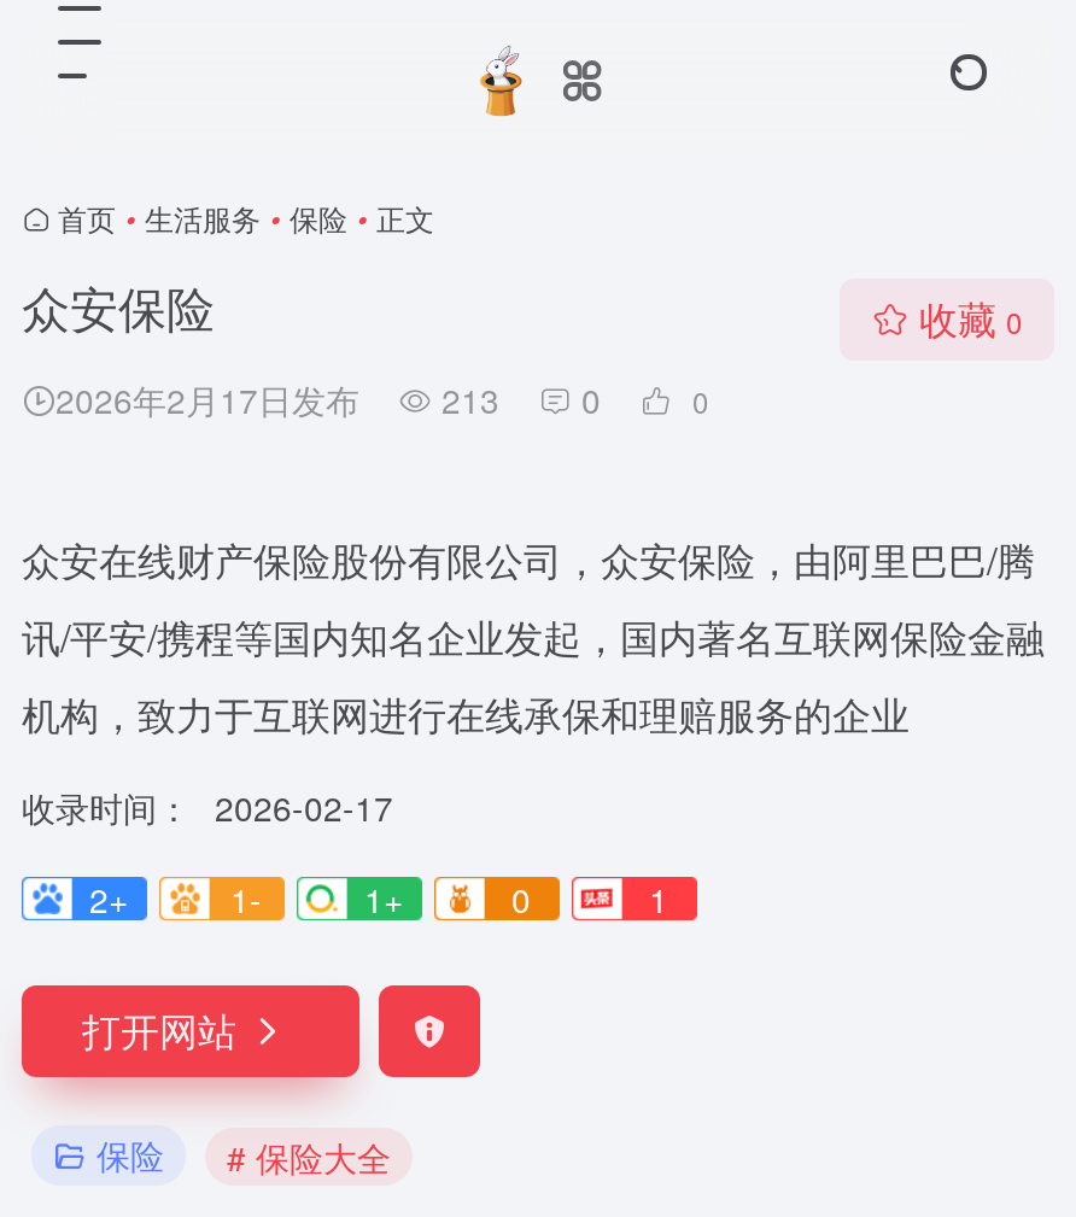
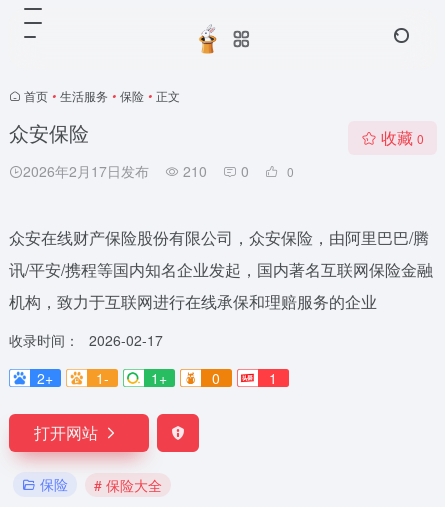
[55,375,601,423] 2026年2月17日发布 213 0 -> [23,161,249,181] 2026年2月17日发布 210 0

